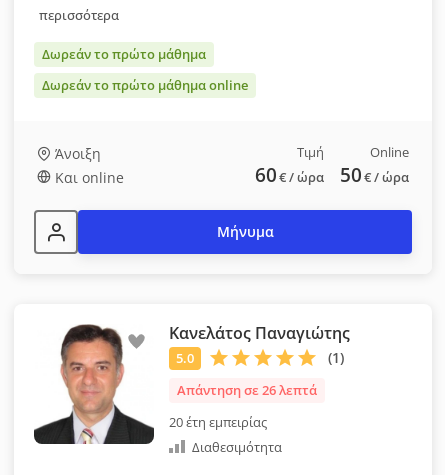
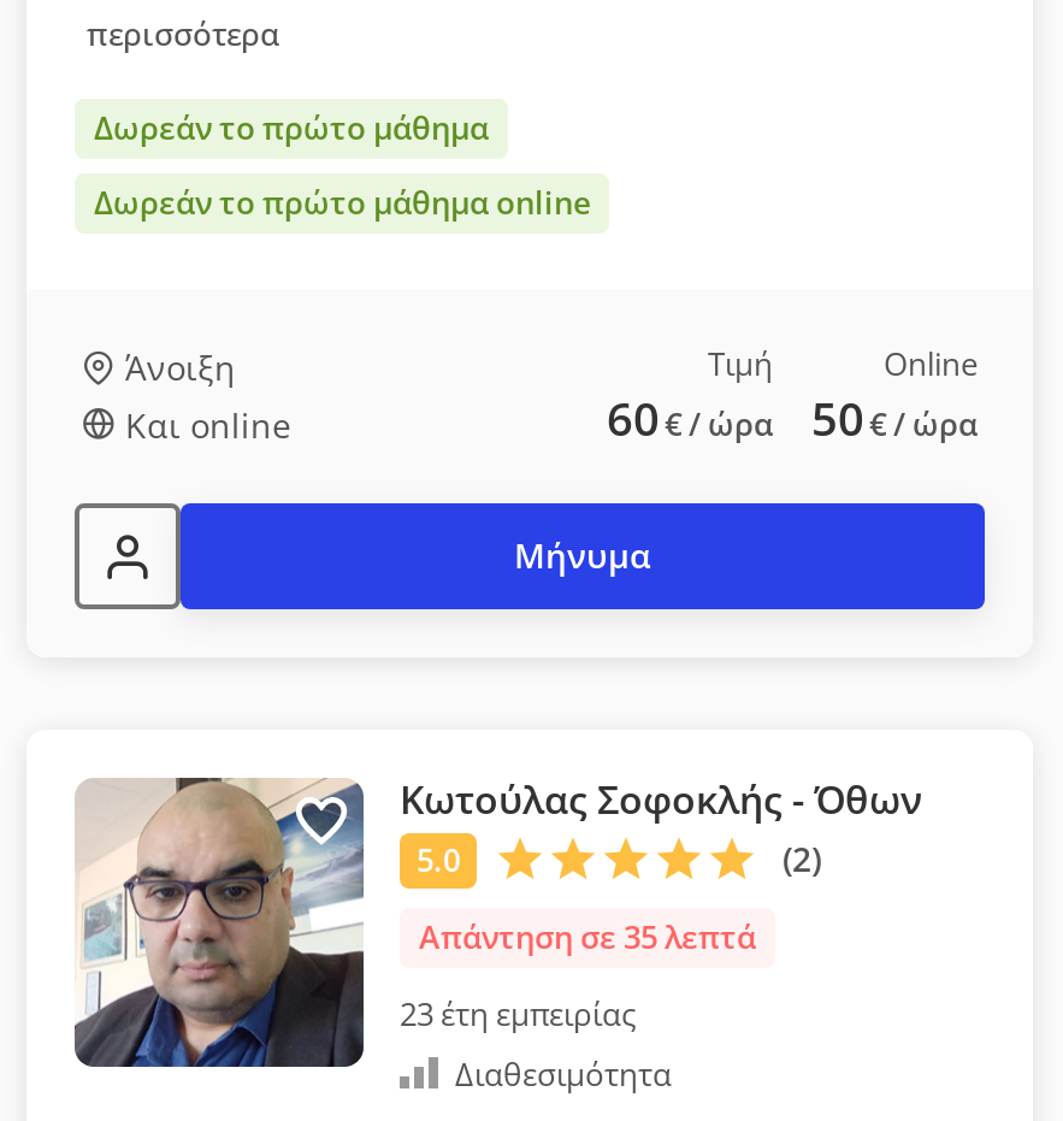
[34,322,350,445] [image] | Κανελάτος Παναγιώτης -> [75,773,922,1069] [image] | Κωτούλας Σοφοκλής - Όθων
[177,381,317,399] Απάντηση σε 26 λεπτά -> [419,915,756,958] Απάντηση σε 35 λεπτά
[169,413,267,431] 20 έτη εμπειρίας -> [400,992,636,1036] 23 έτη εμπειρίας

